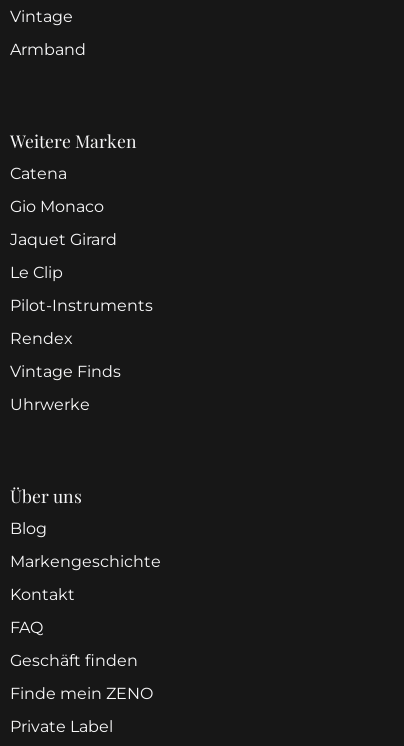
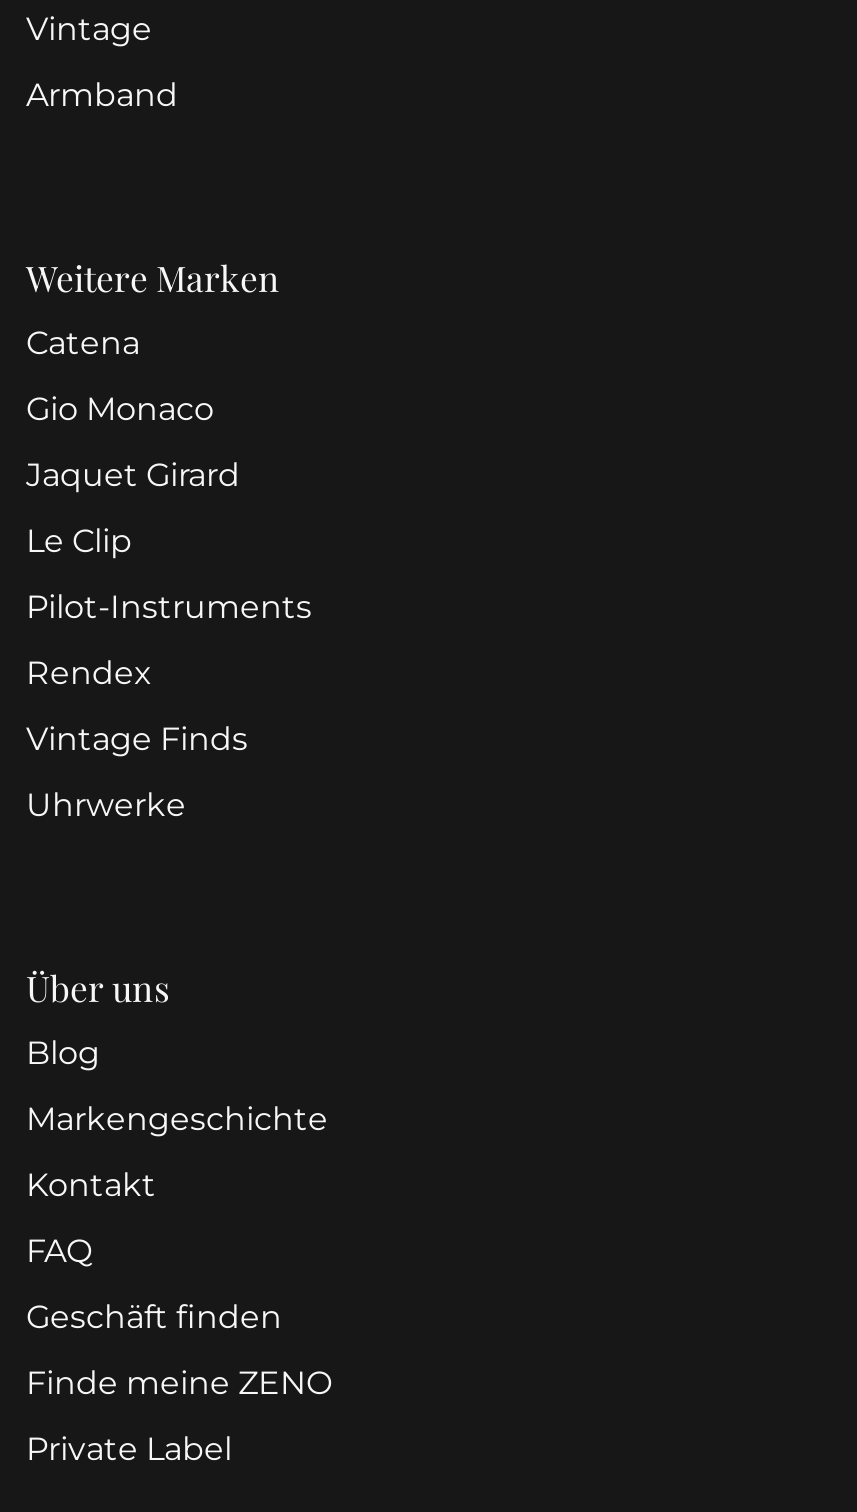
[10,684,153,703] Finde mein ZENO -> [26,1365,332,1403] Finde meine ZENO

